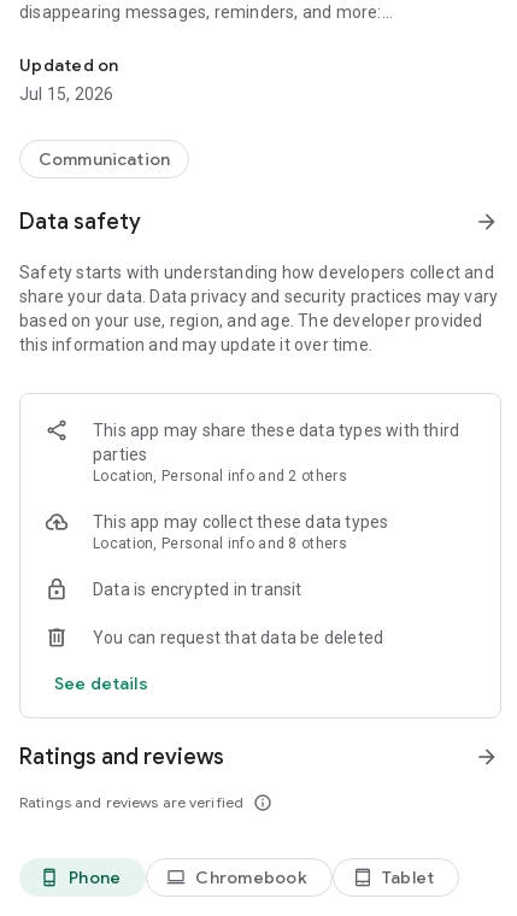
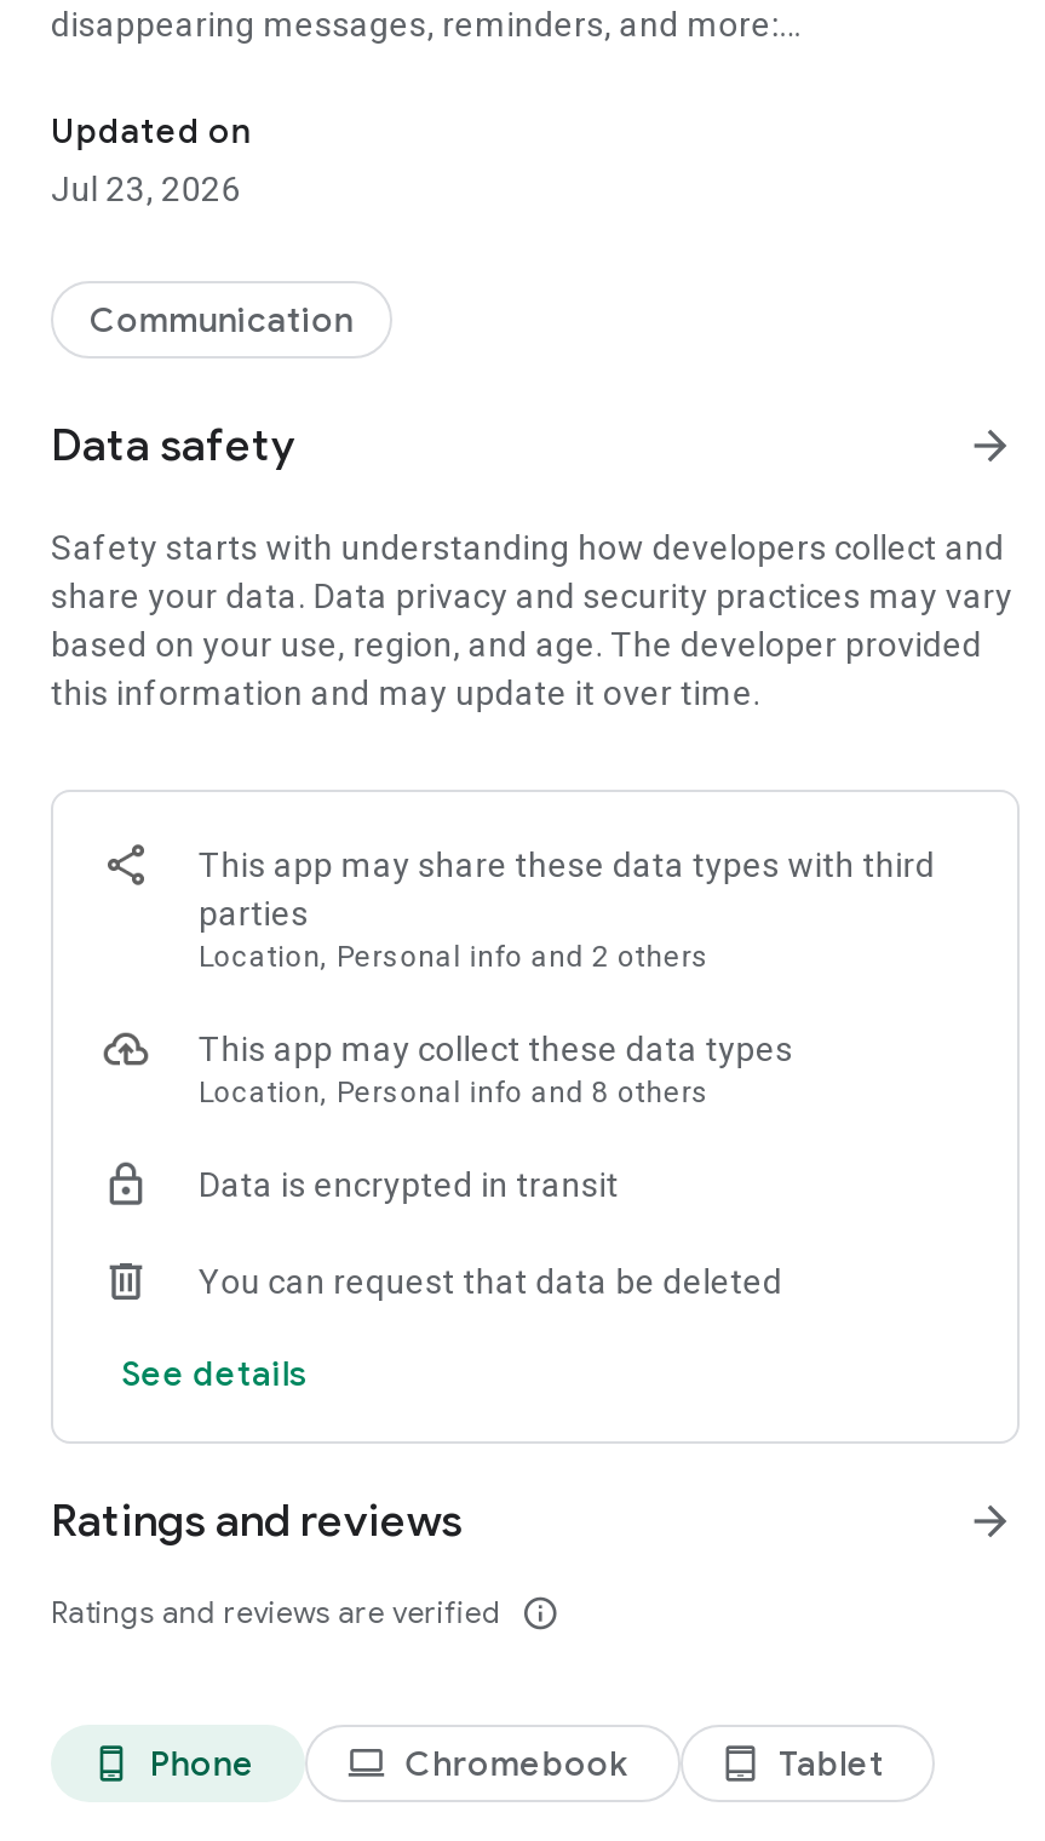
[19,84,114,104] Jul 15, 2026 -> [51,170,241,208] Jul 23, 2026

